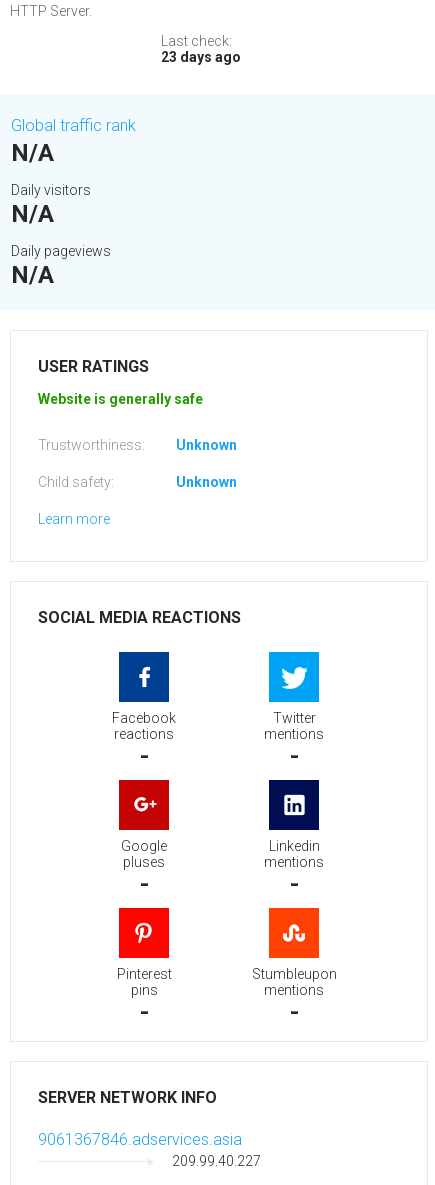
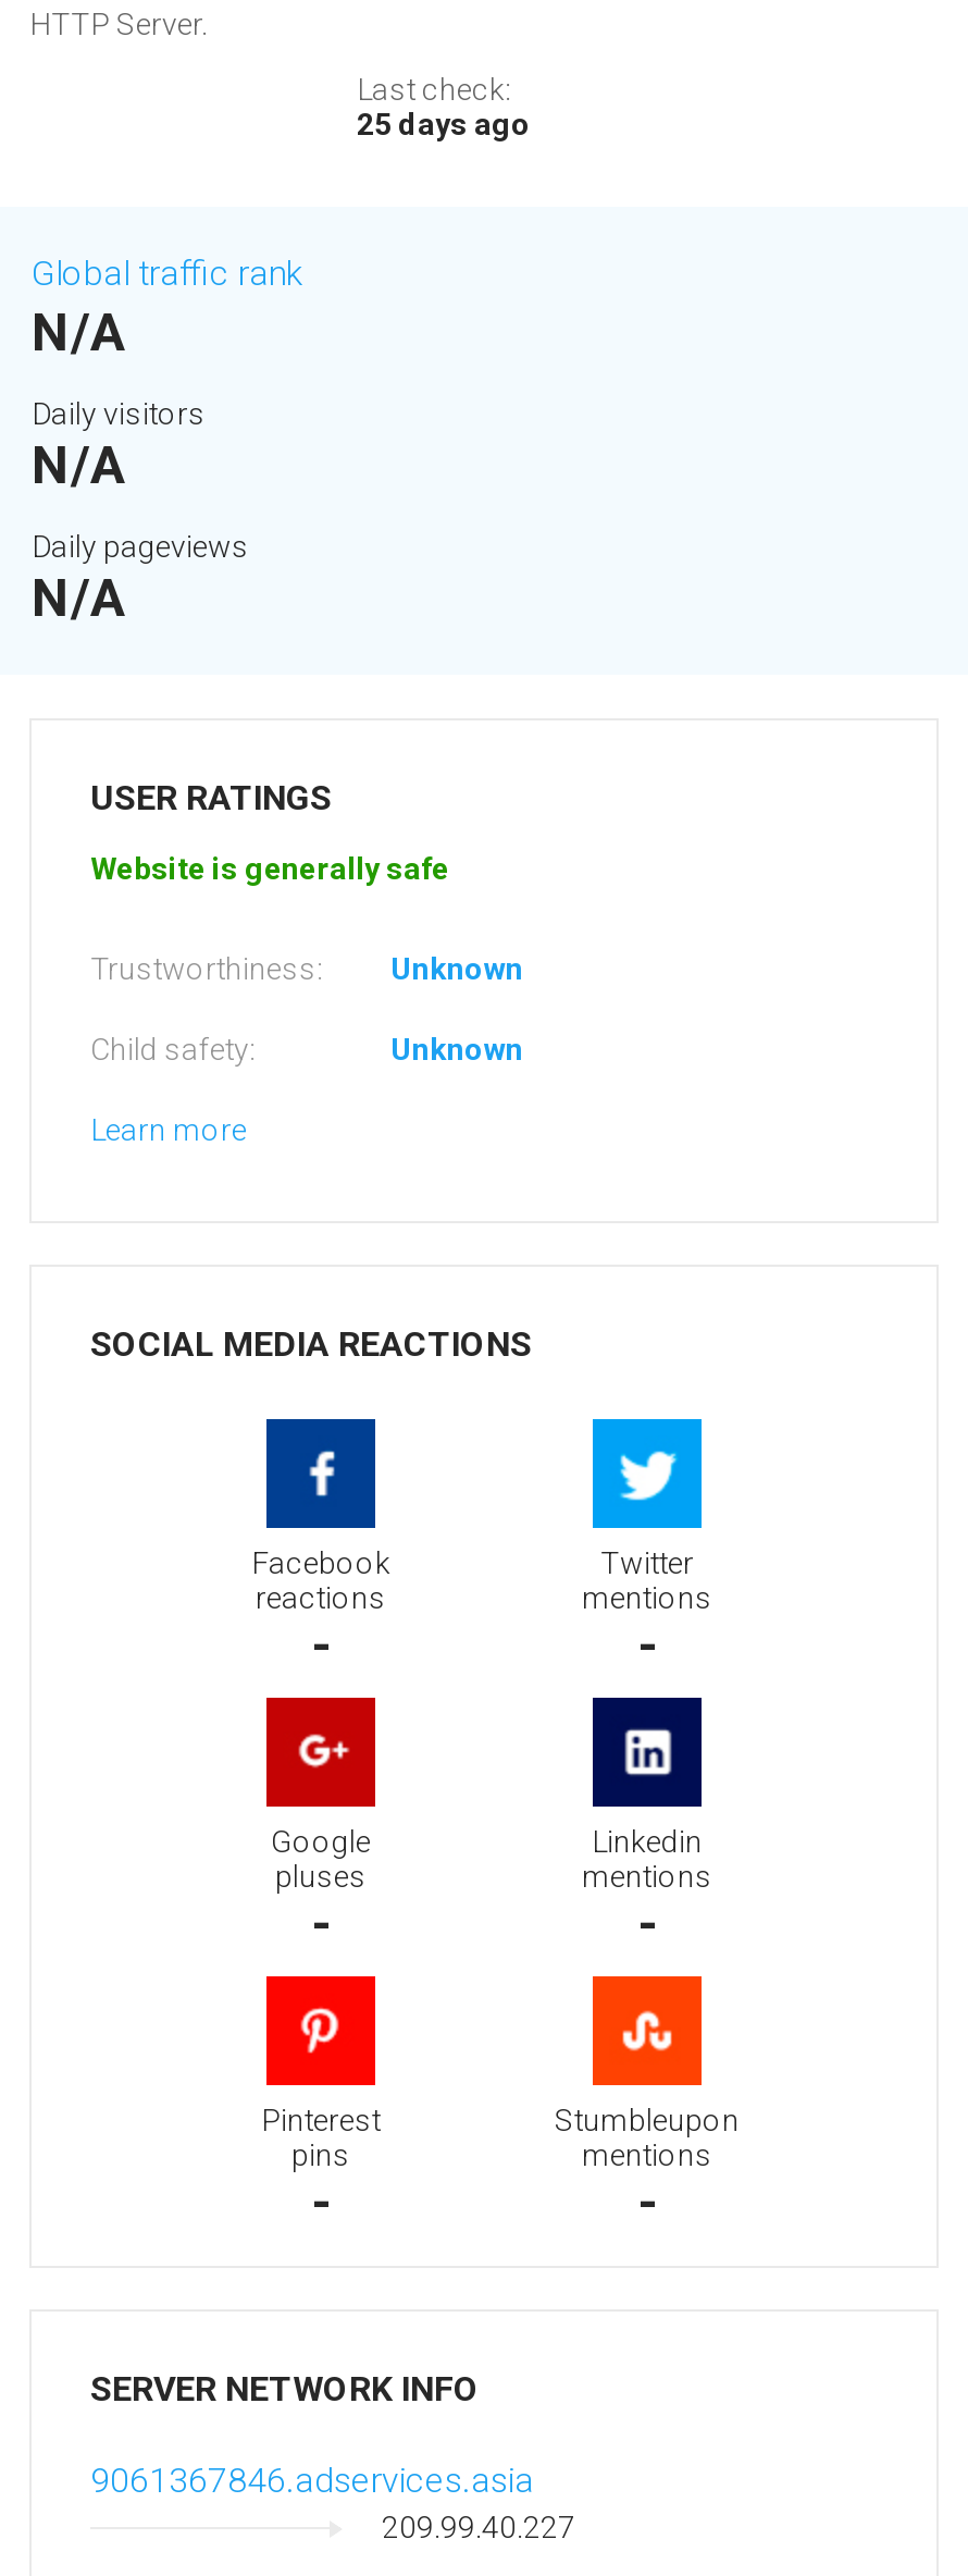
[160,49,240,65] 23 days ago -> [357,107,531,142] 25 days ago

